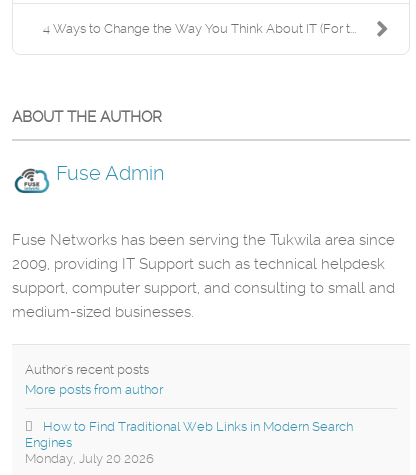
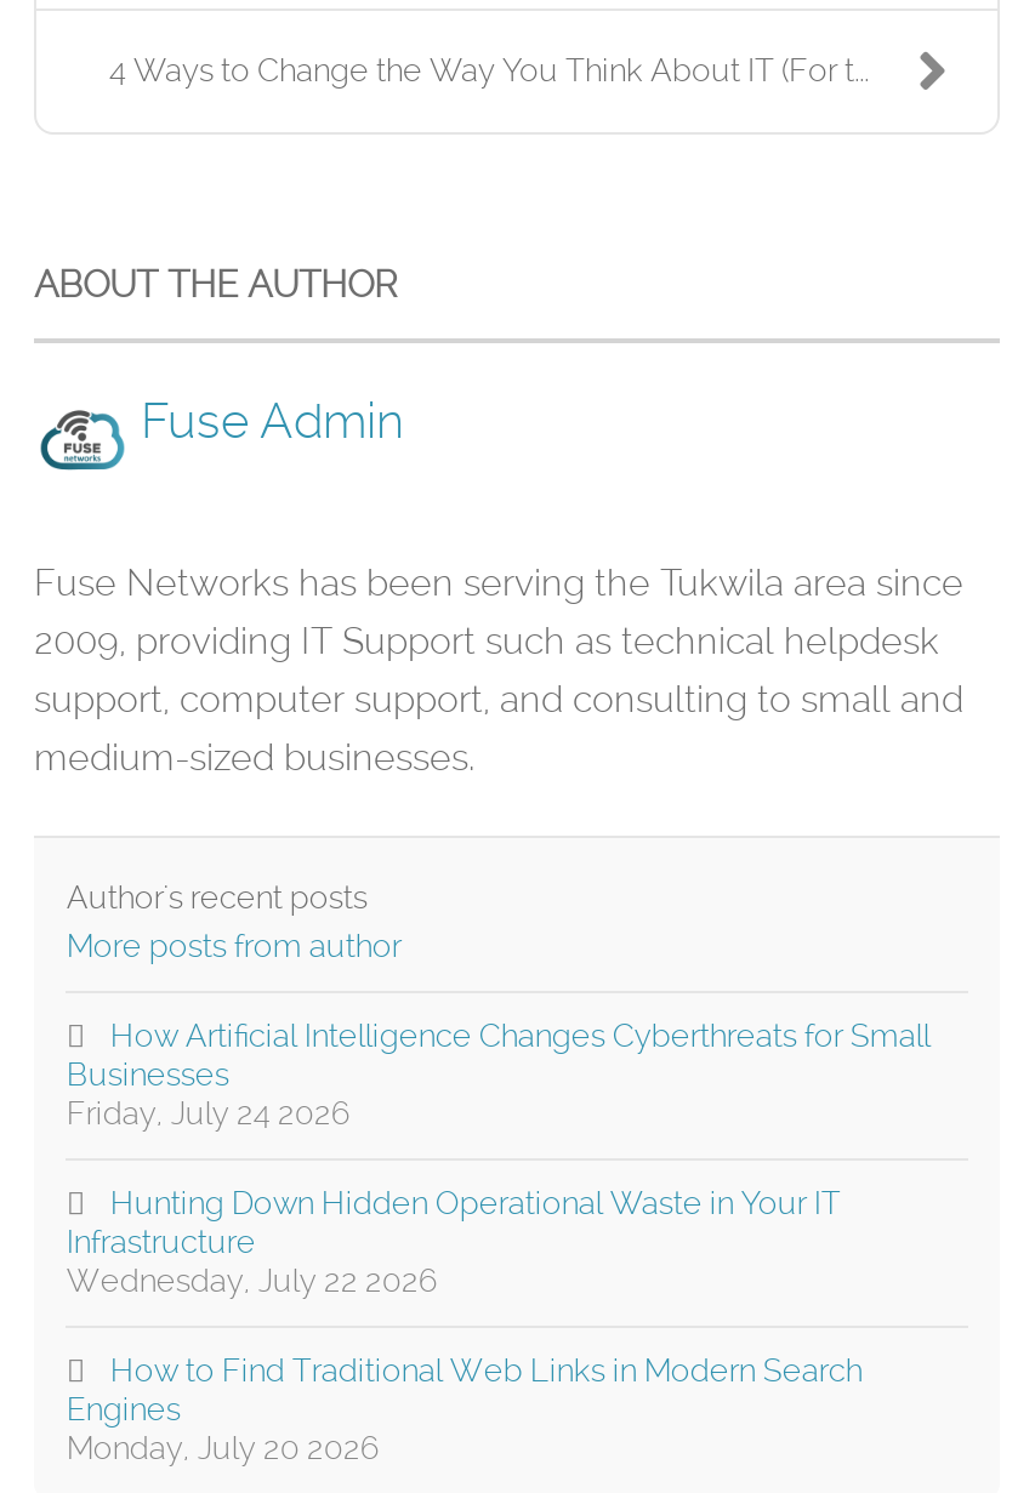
none -> [66,1095,350,1132] Friday, July 24 2026
none -> [66,1018,930,1093] How Artificial Intelligence Changes Cyberthreats for Small | Businesses
none -> [66,1263,438,1299] Wednesday, July 22 2026
none -> [66,1185,840,1260] Hunting Down Hidden Operational Waste in Your IT | Infrastructure

